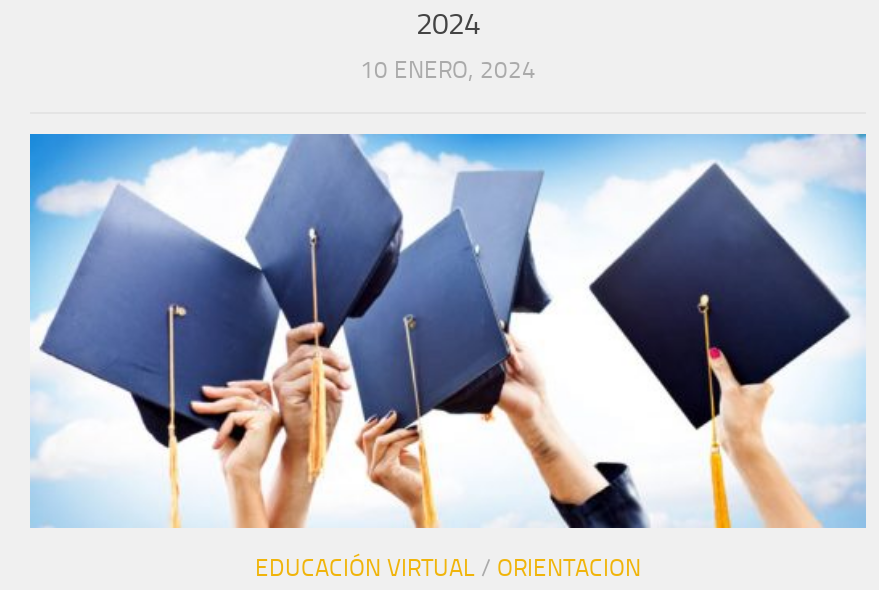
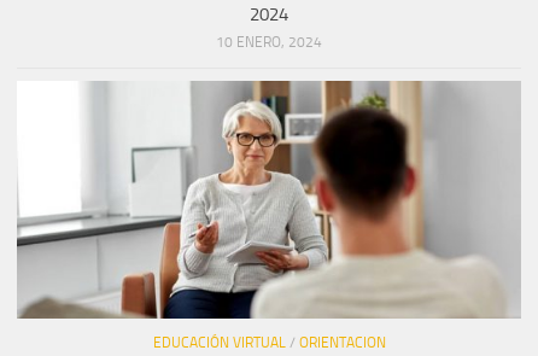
[28,132,866,530] [image] -> [16,80,521,320] [image]

